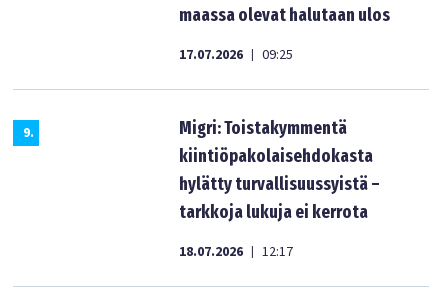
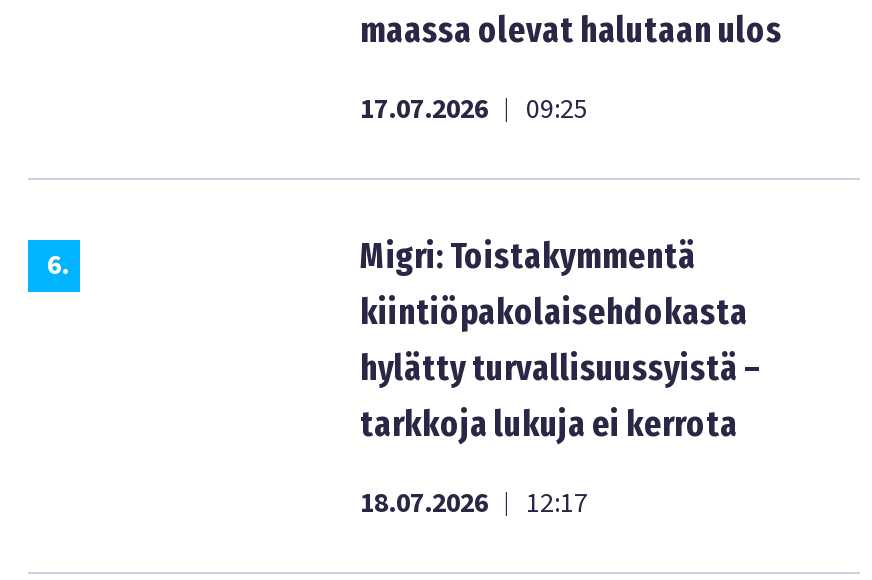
[22,123,33,143] 9. -> [47,246,69,286] 6.

